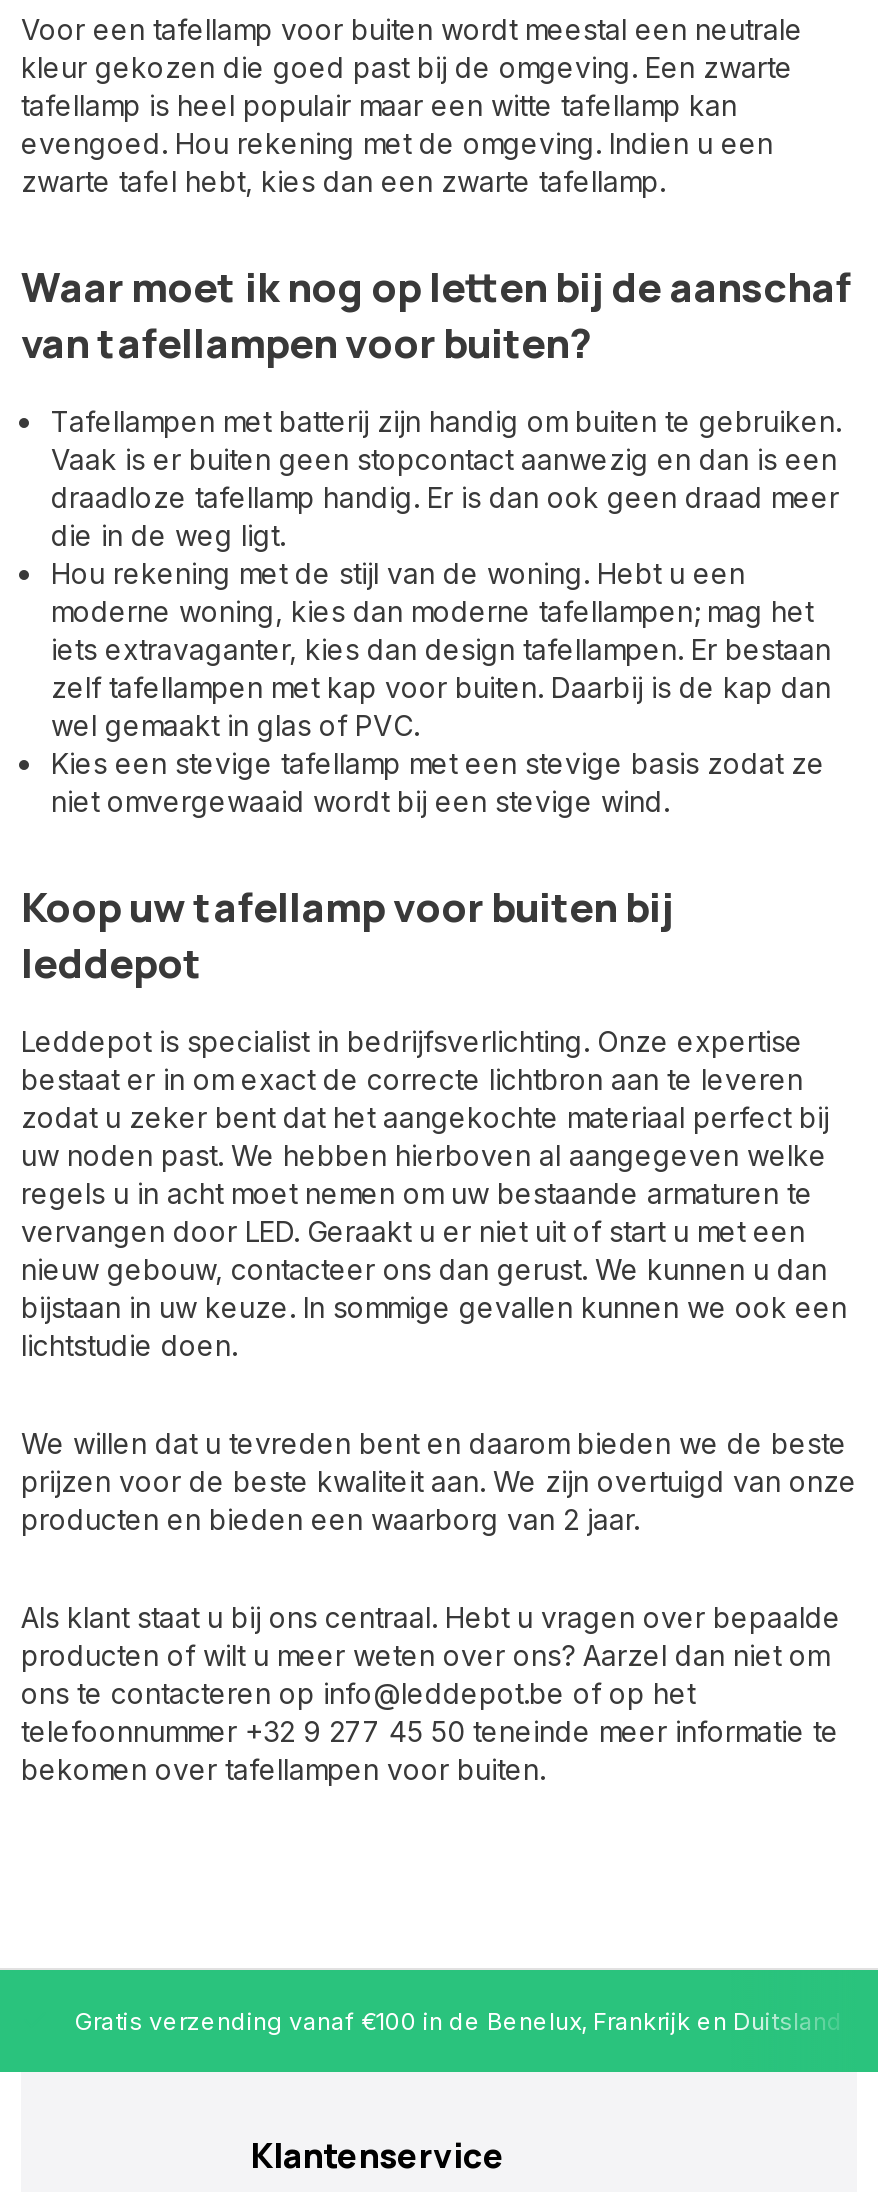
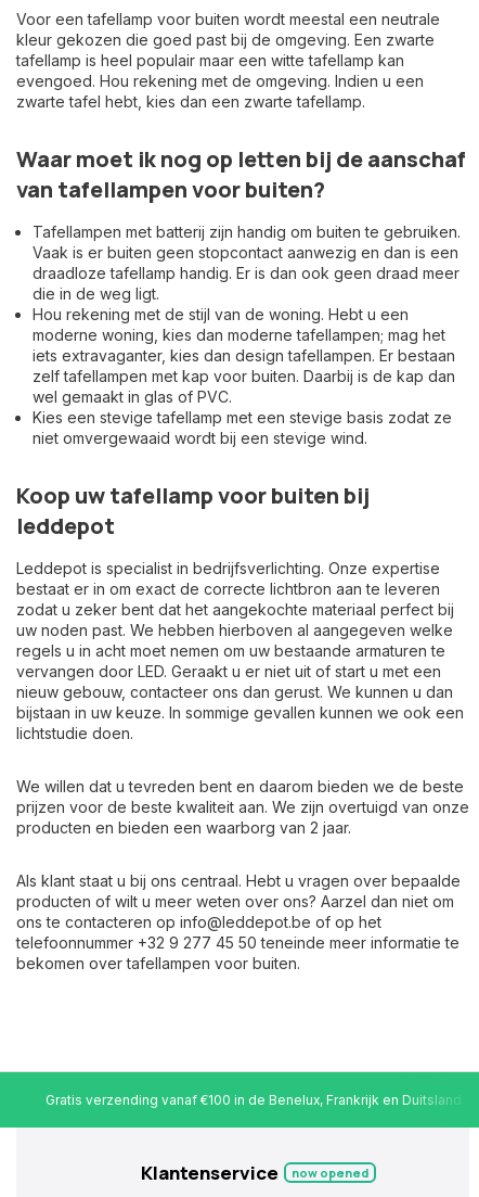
none -> [292,1164,368,1181] now opened

